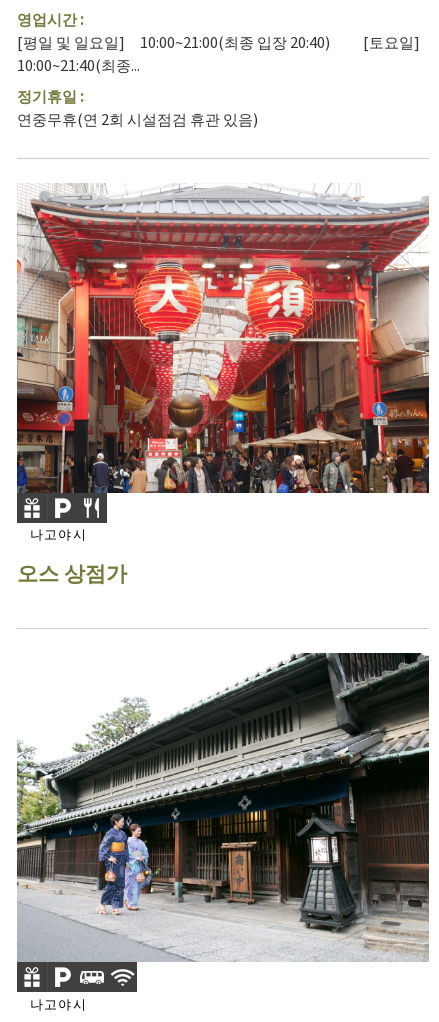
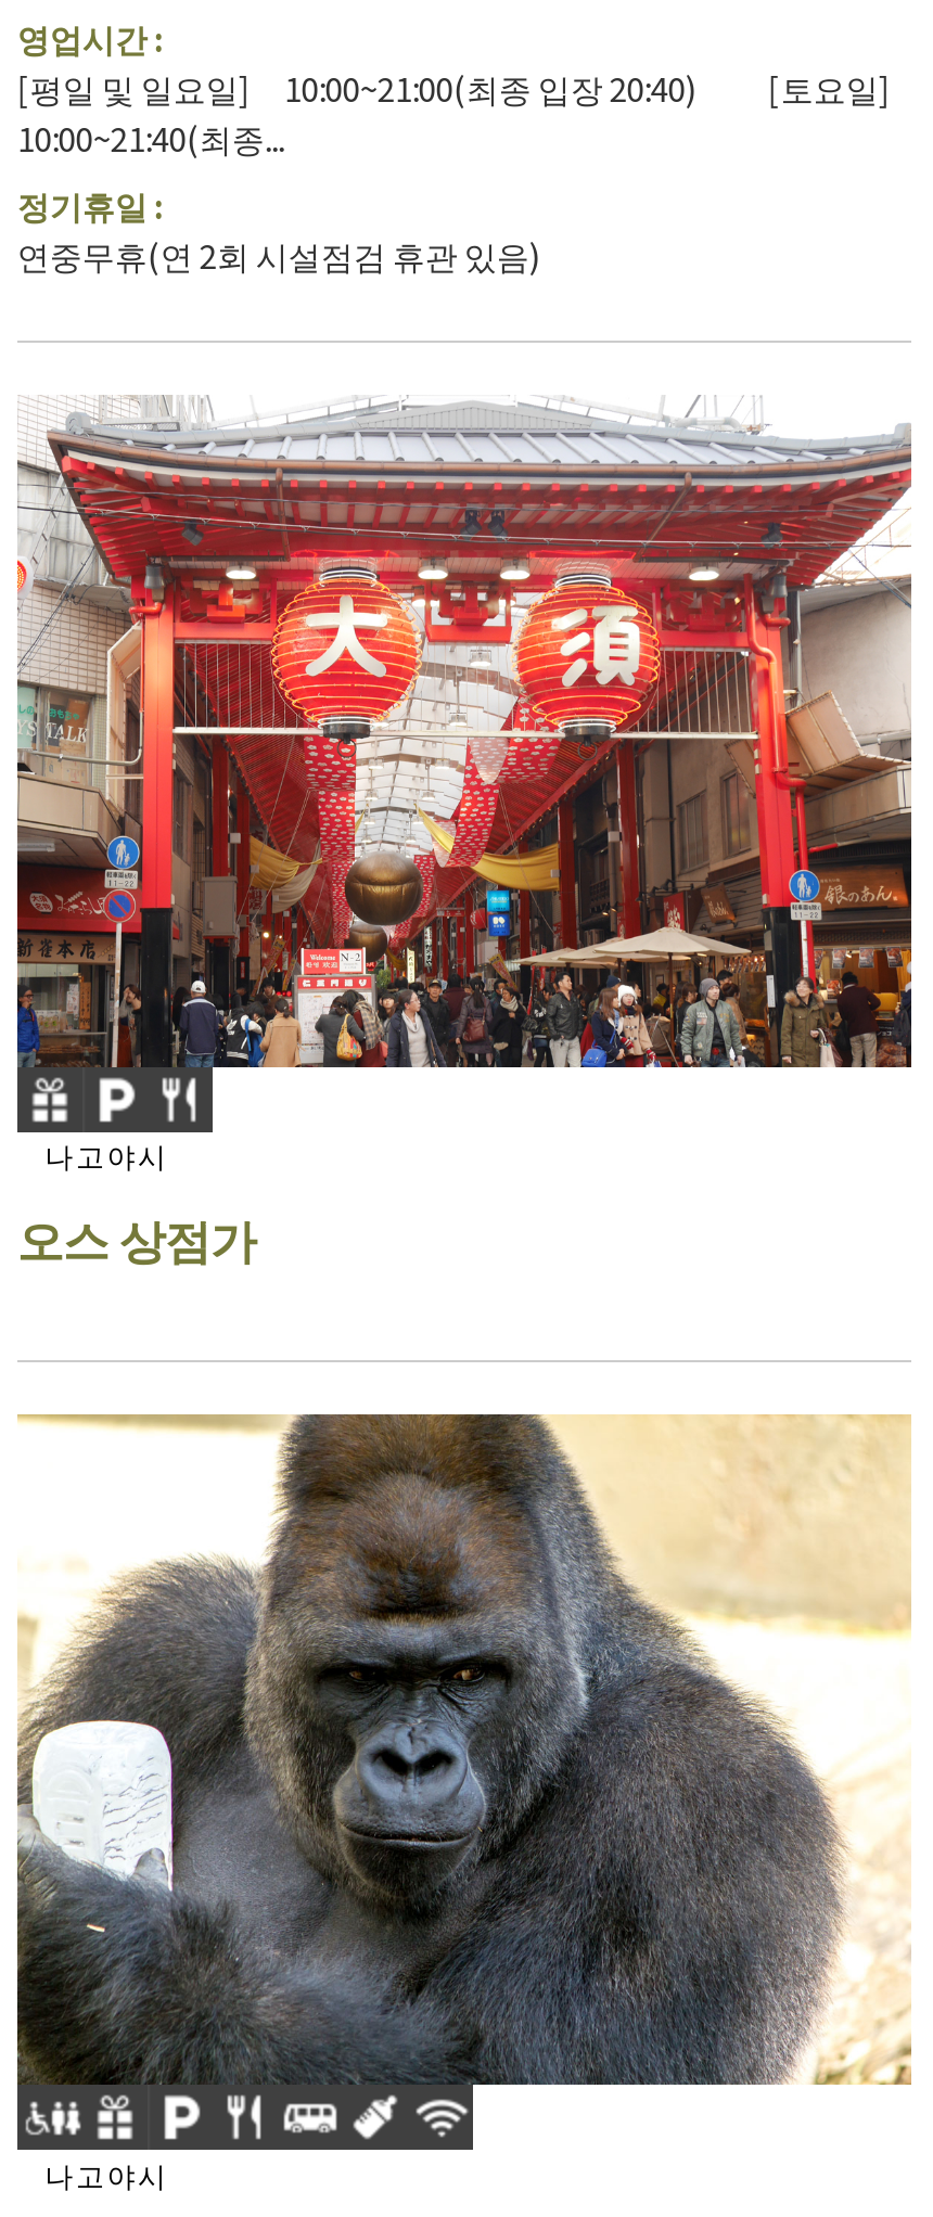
[16,652,430,992] [image] -> [15,1412,911,2152] [image]

